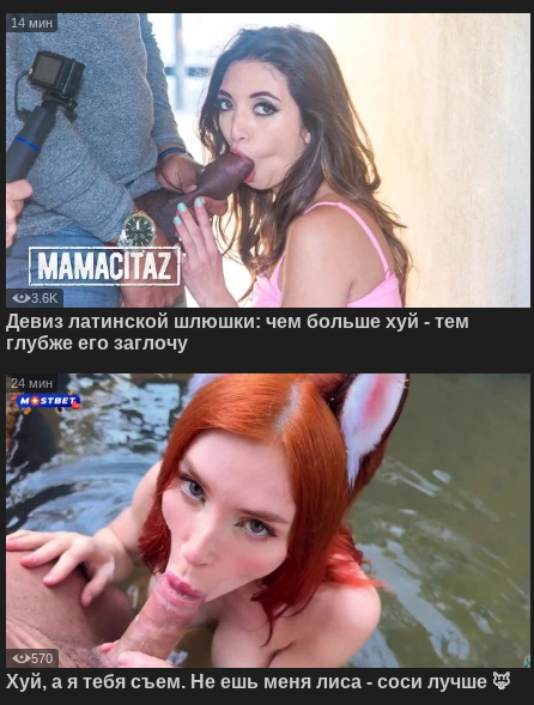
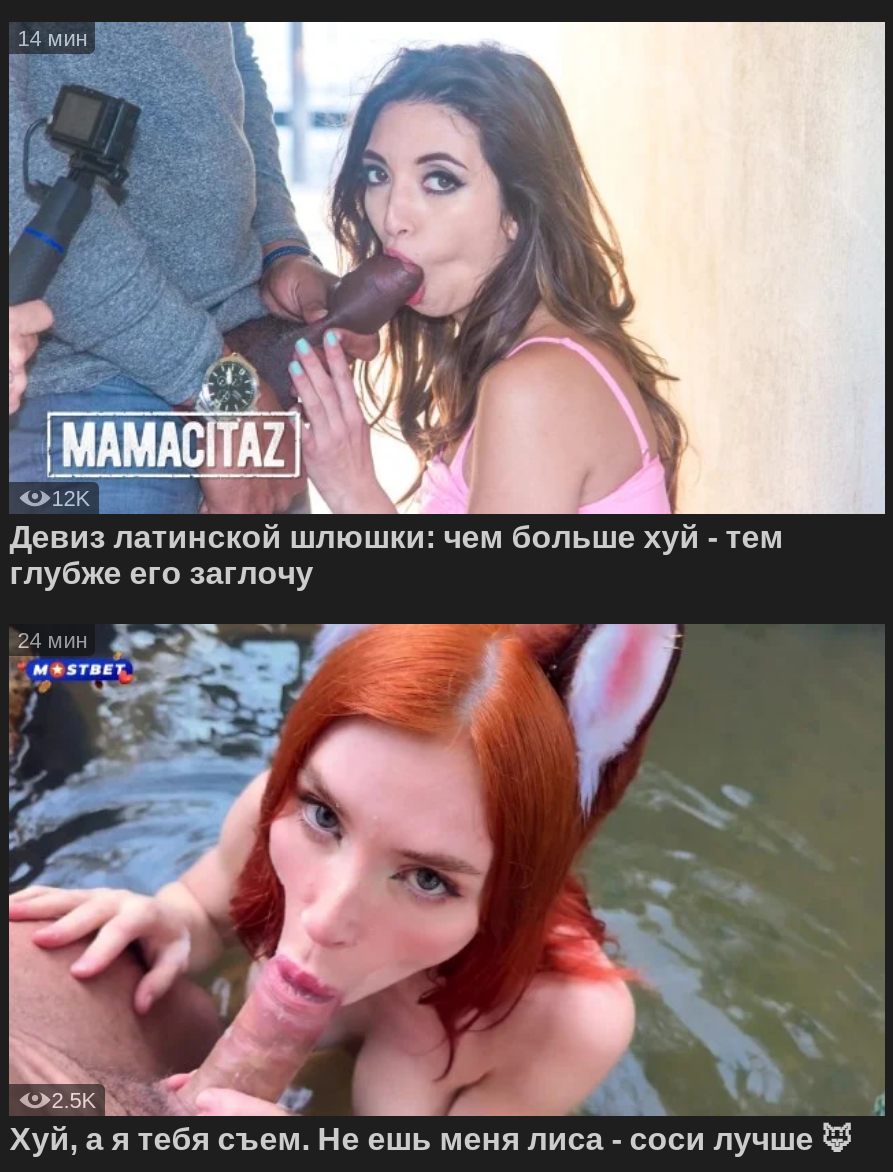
[31,291,58,305] 3.6K -> [51,486,89,510] 12K
[31,651,53,666] 570 -> [51,1089,95,1113] 2.5K

